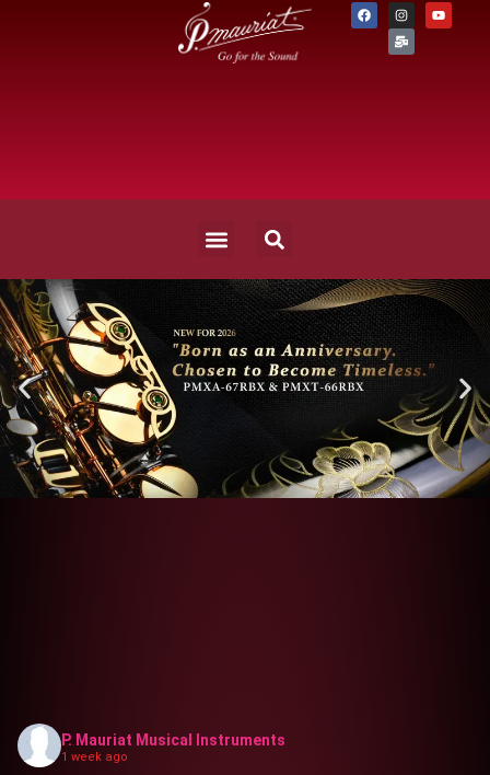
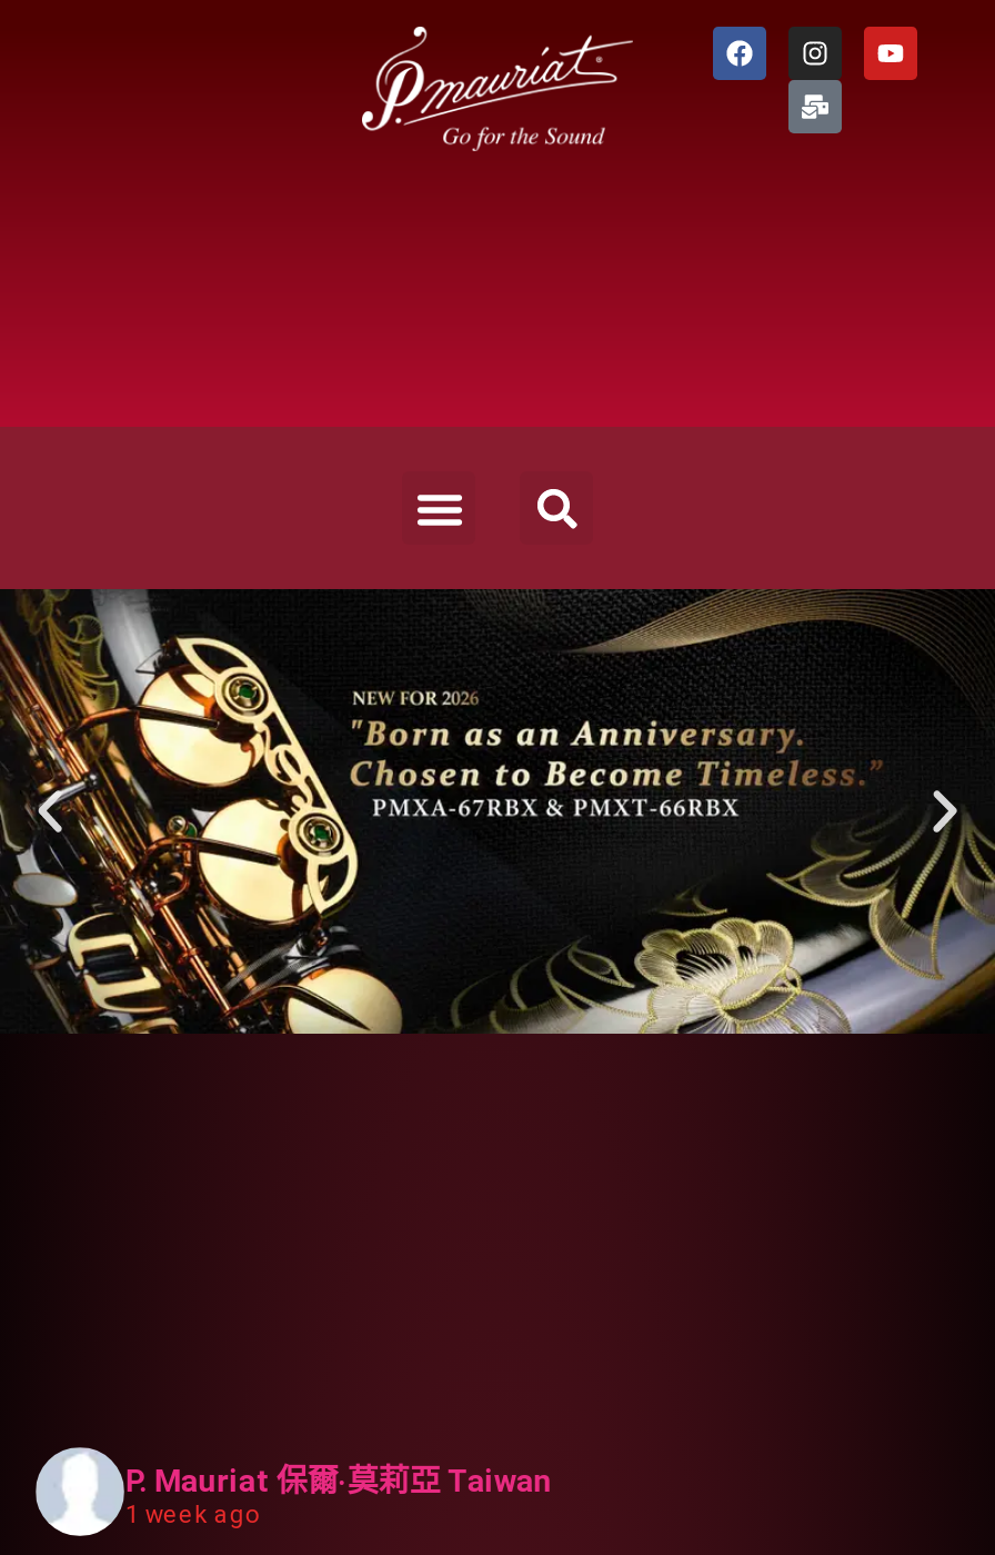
[62,731,286,749] P. Mauriat Musical Instruments -> [125,1463,552,1498] P. Mauriat 保爾‧莫莉亞 Taiwan

